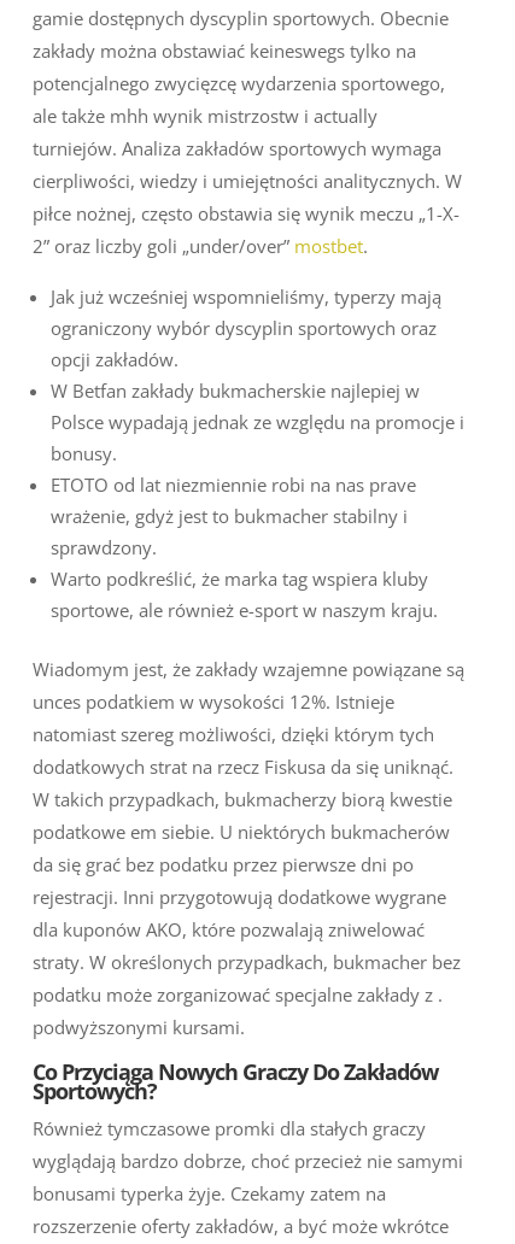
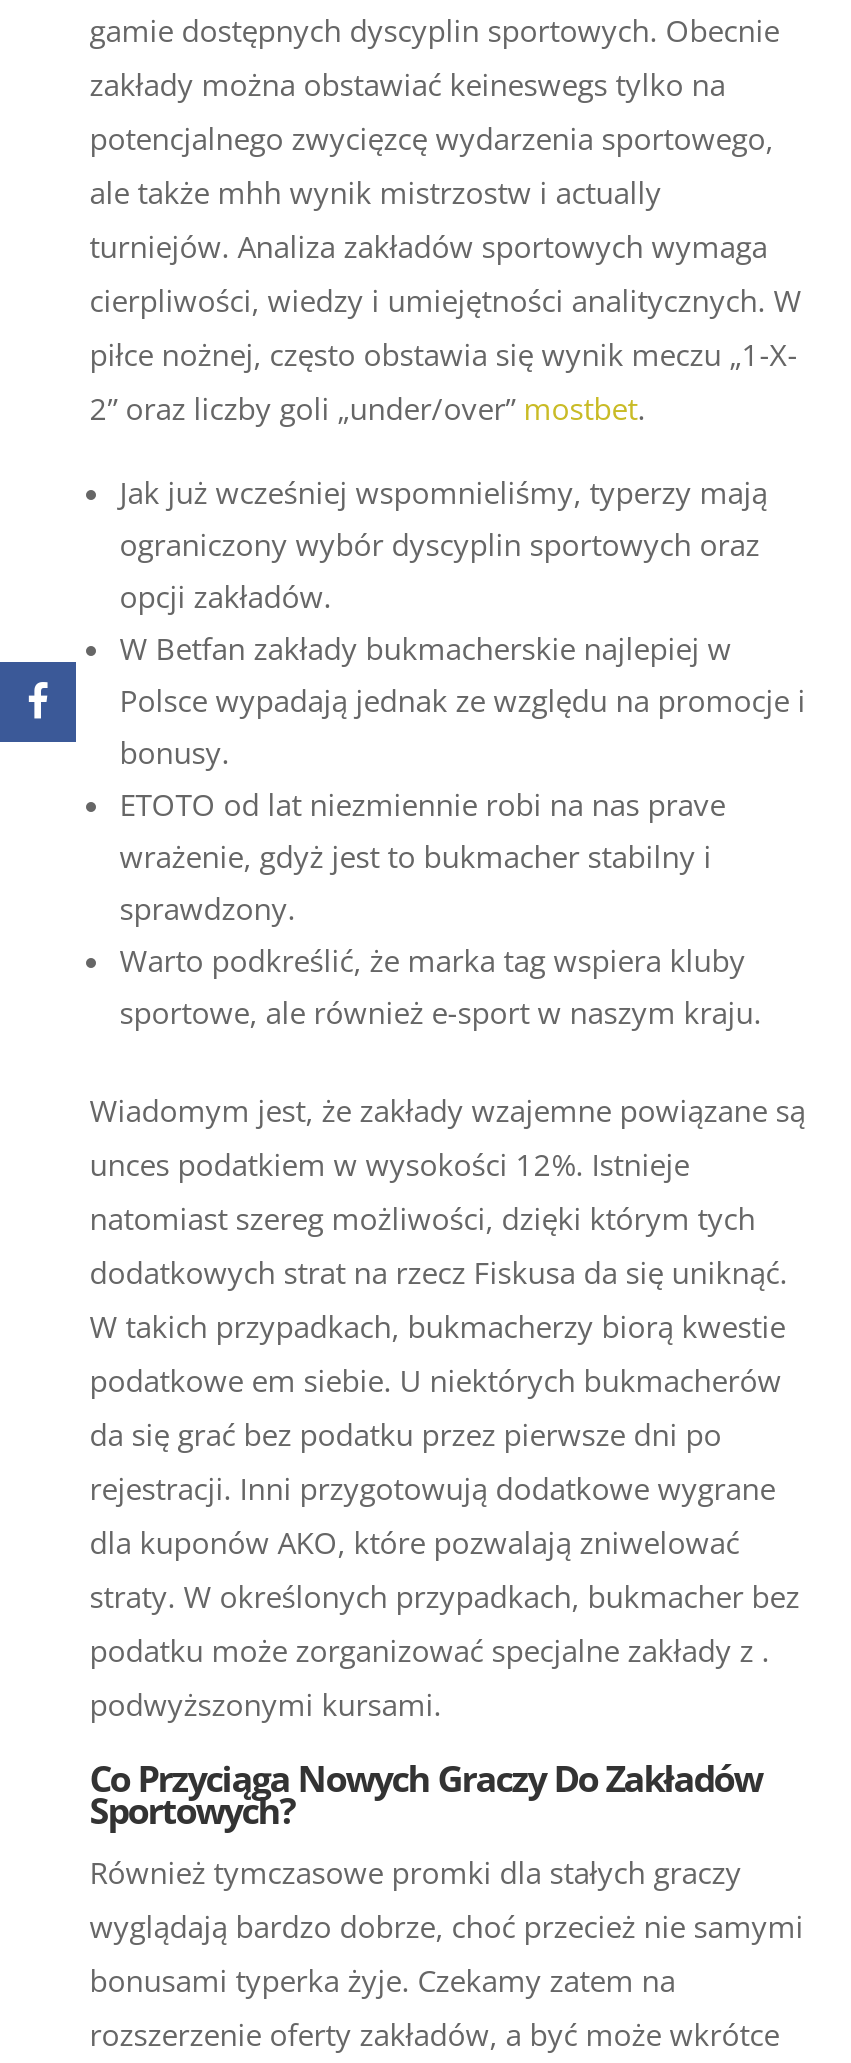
none -> [6,660,78,744] [image]

